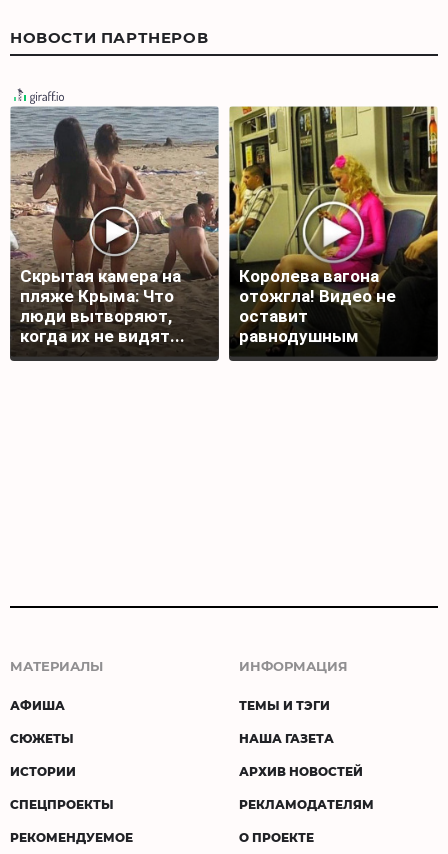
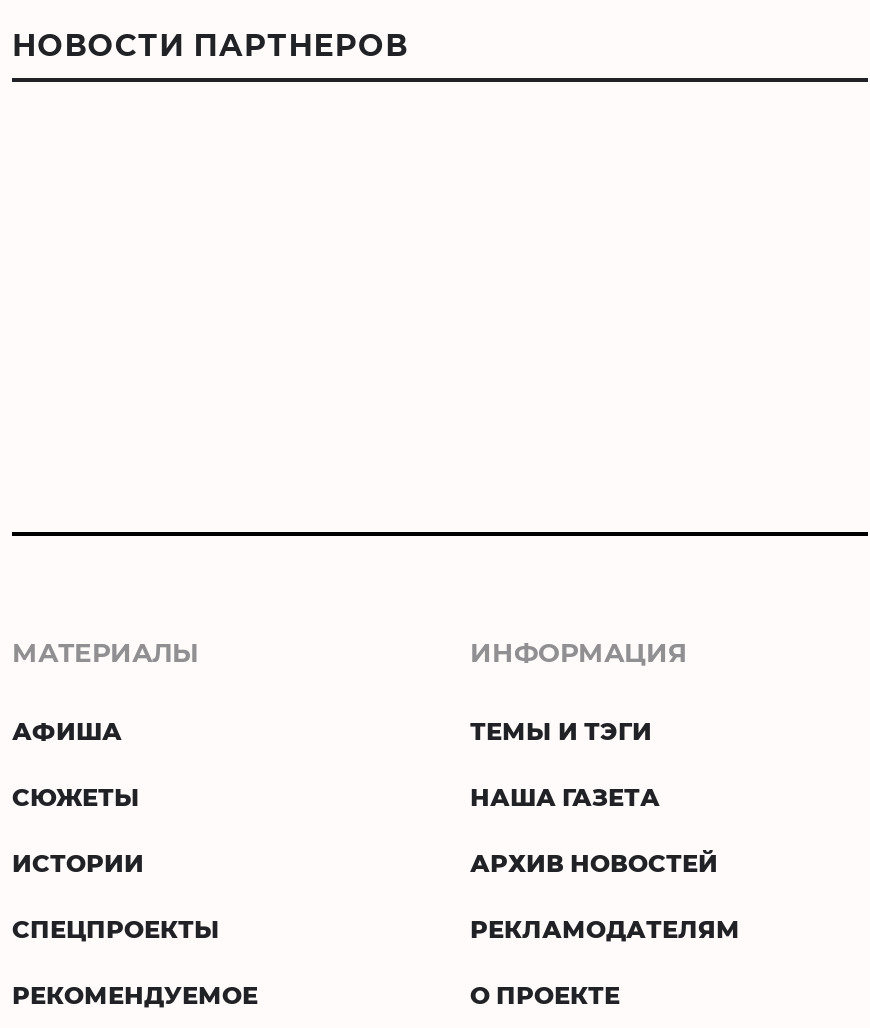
[9,88,220,362] [image] | Скрытая камера на | пляже Крыма: Что | люди вытворяют, | когда их не видят... -> none
[228,105,439,362] [image] | Королева вагона | отожгла! Видео не | оставит | равнодушным -> none

